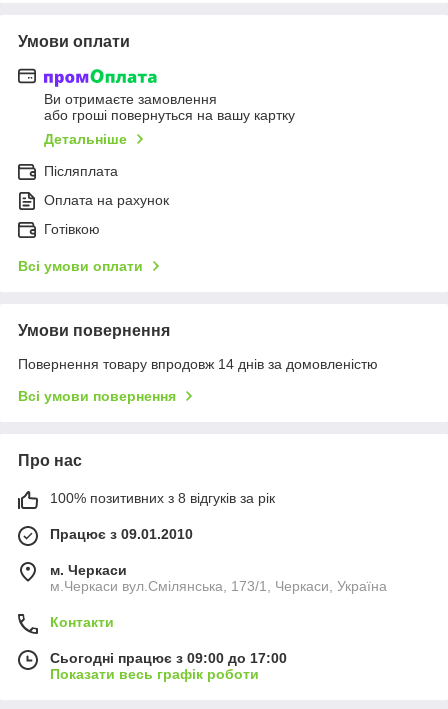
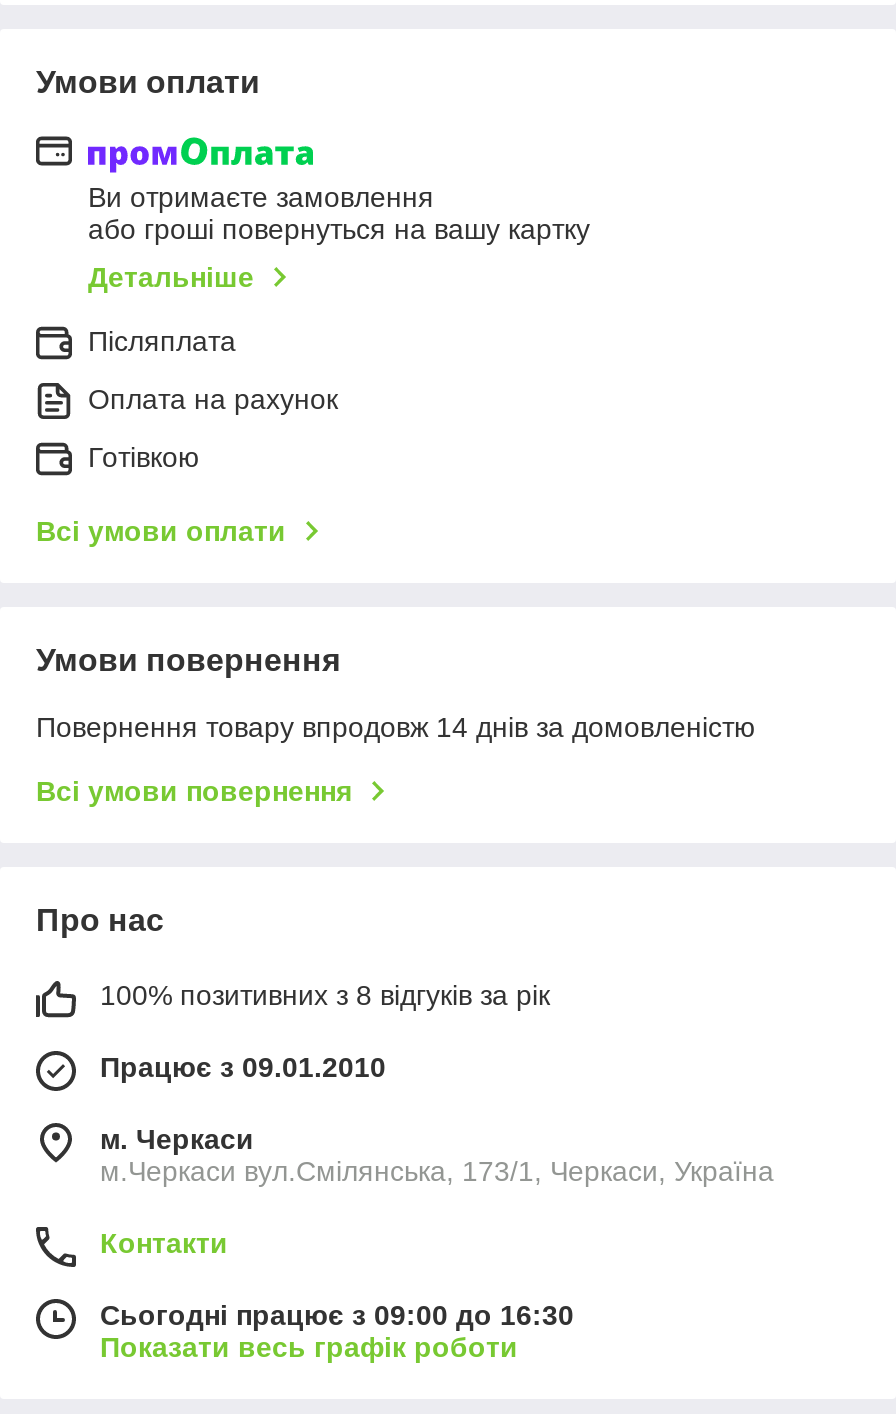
[50,650,287,666] Сьогодні працює з 09:00 до 17:00 -> [100,1299,574,1331] Сьогодні працює з 09:00 до 16:30

